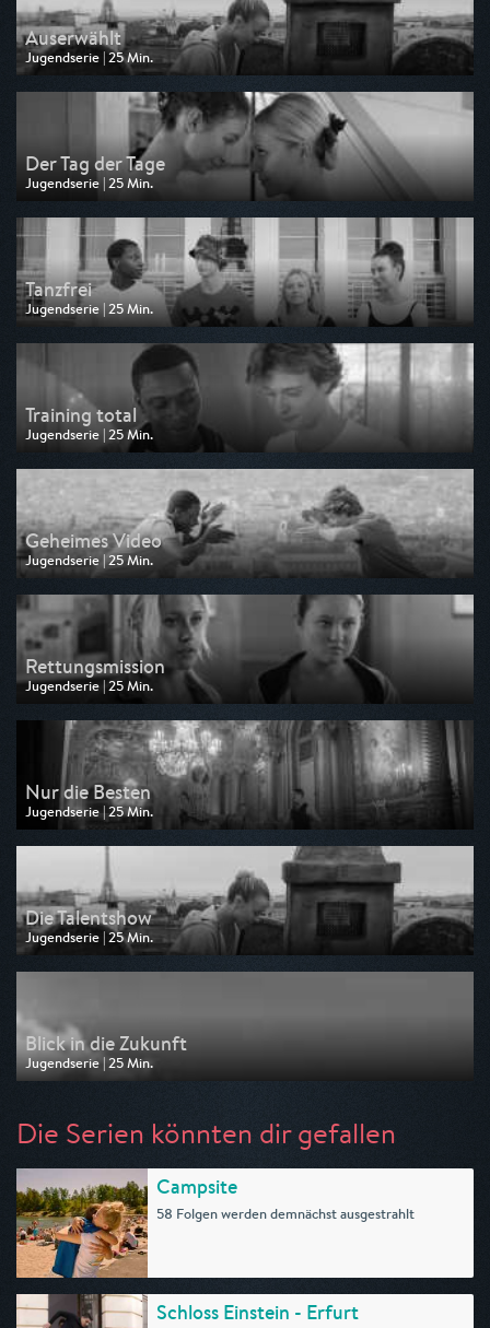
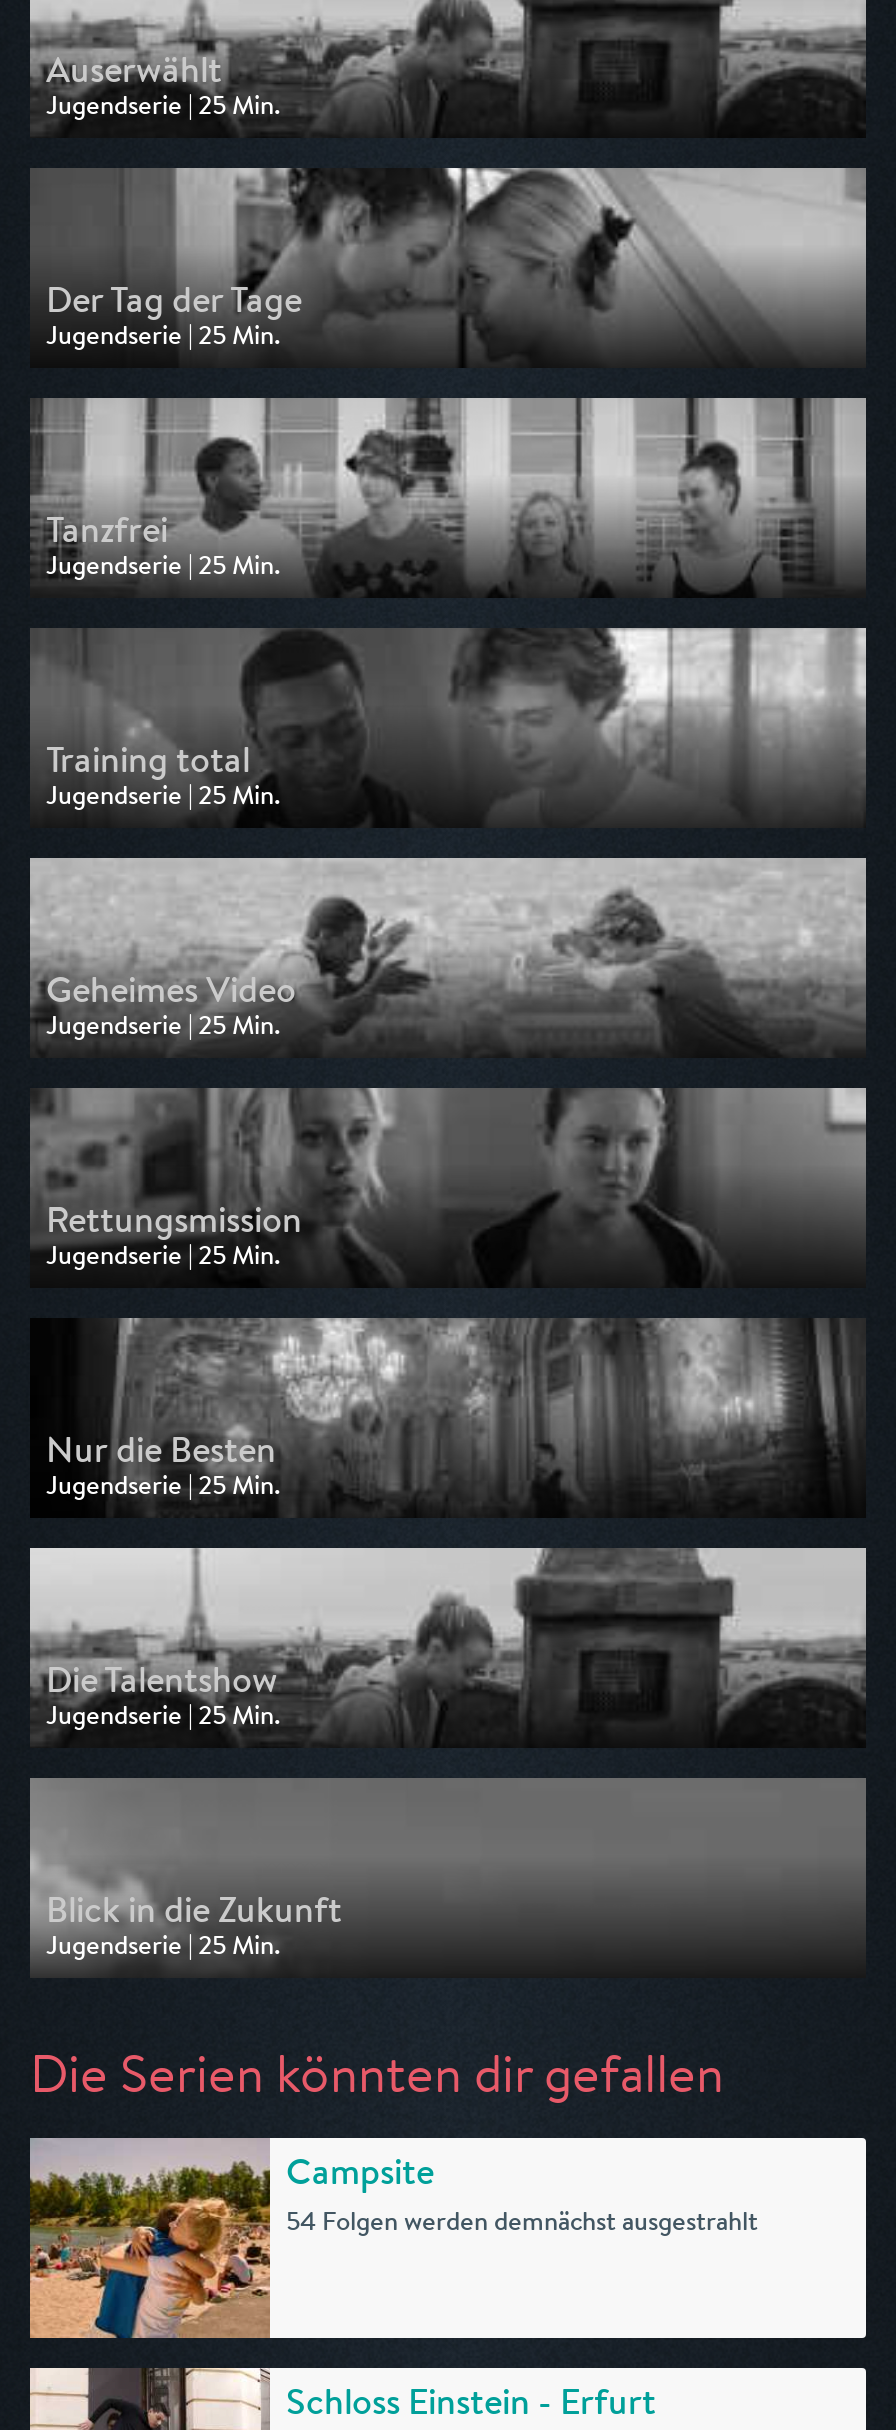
[156,1204,415,1223] 58 Folgen werden demnächst ausgestrahlt -> [286,2204,758,2238] 54 Folgen werden demnächst ausgestrahlt

